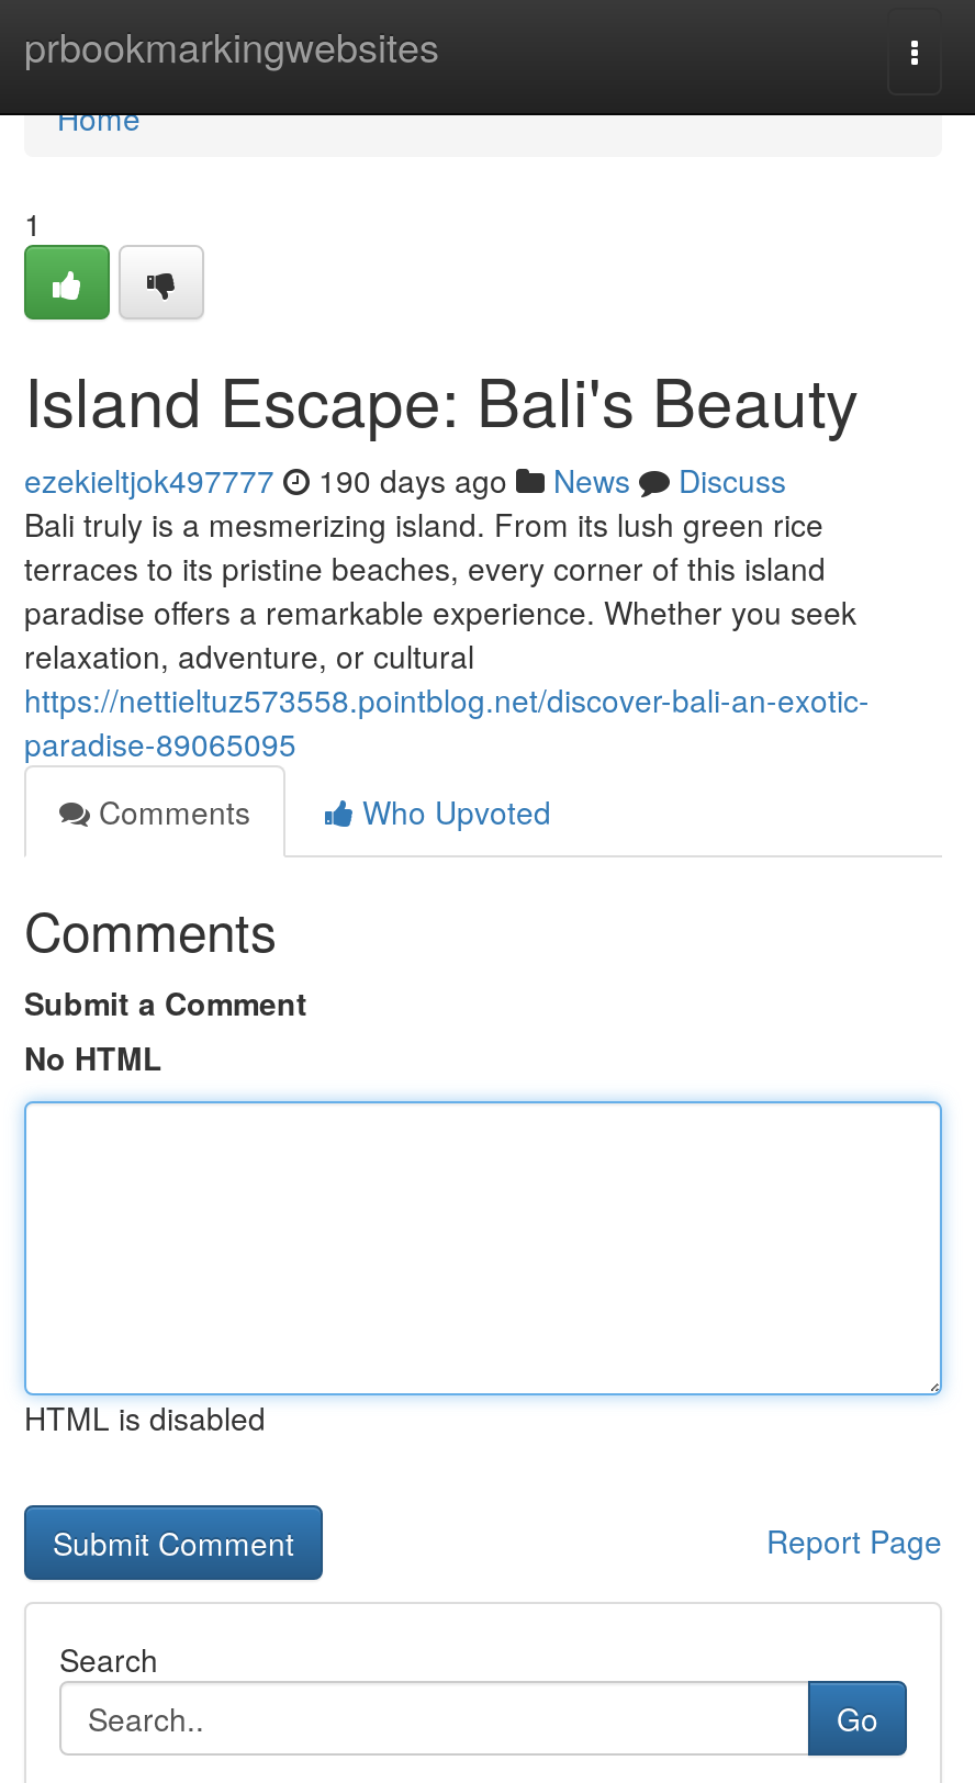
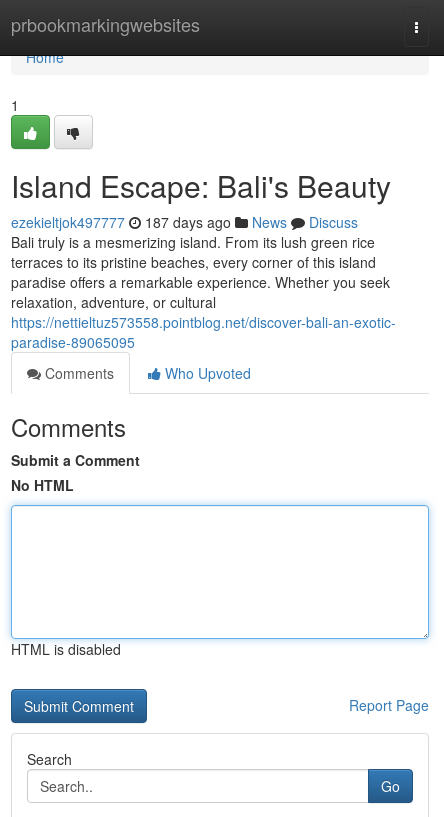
[24,458,786,502] ezekieltjok497777 190 days ago News Discuss -> [11,212,358,232] ezekieltjok497777 187 days ago News Discuss

